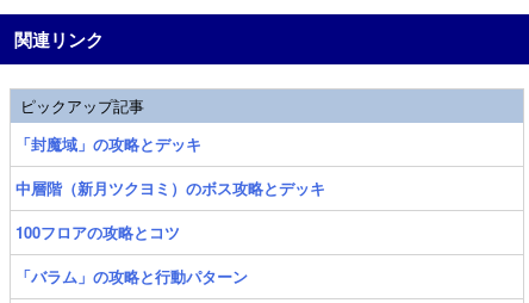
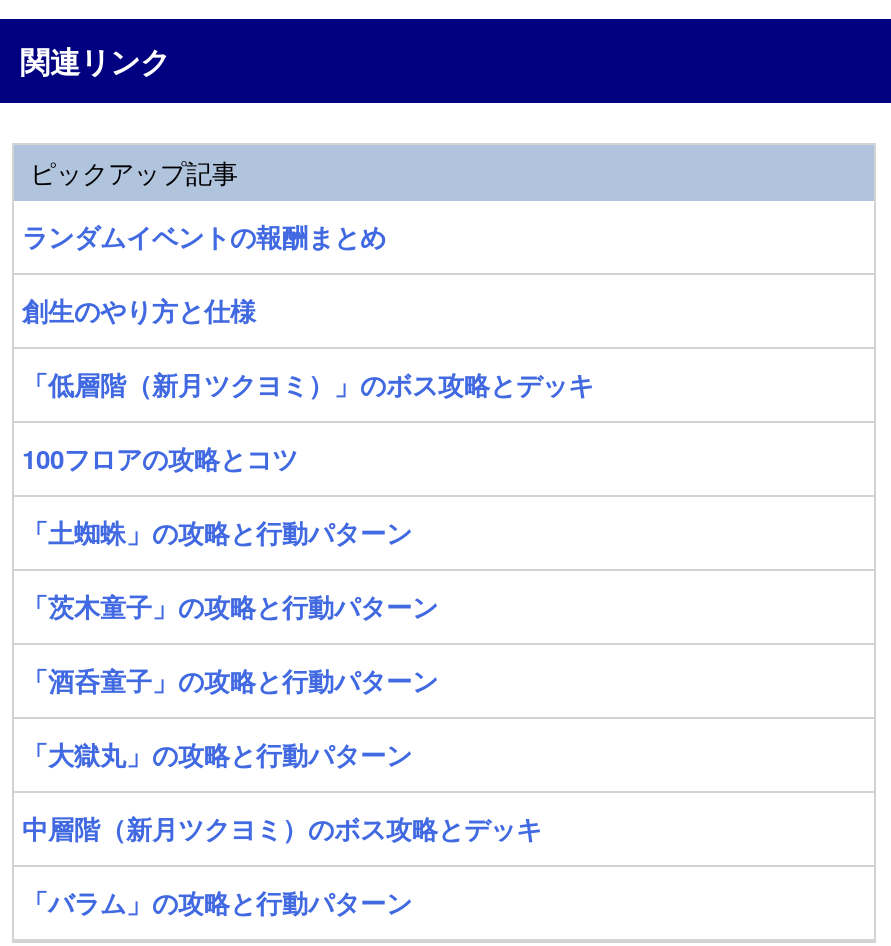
[15,132,201,155] 「封魔域」の攻略とデッキ -> [22,217,594,773] ランダムイベントの報酬まとめ | 創生のやり方と仕様 | 「低層階（新月ツクヨミ）」のボス攻略とデッキ | 「土蜘蛛」の攻略と行動パターン | 「茨木童子」の攻略と行動パターン | 「酒呑童子」の攻略と行動パターン | 「大獄丸」の攻略と行動パターン
moved [15,176,325,199] -> [22,809,542,847]: 中層階（新月ツクヨミ）のボス攻略とデッキ
moved [15,221,180,243] -> [22,439,298,477]: 100フロアの攻略とコツ

